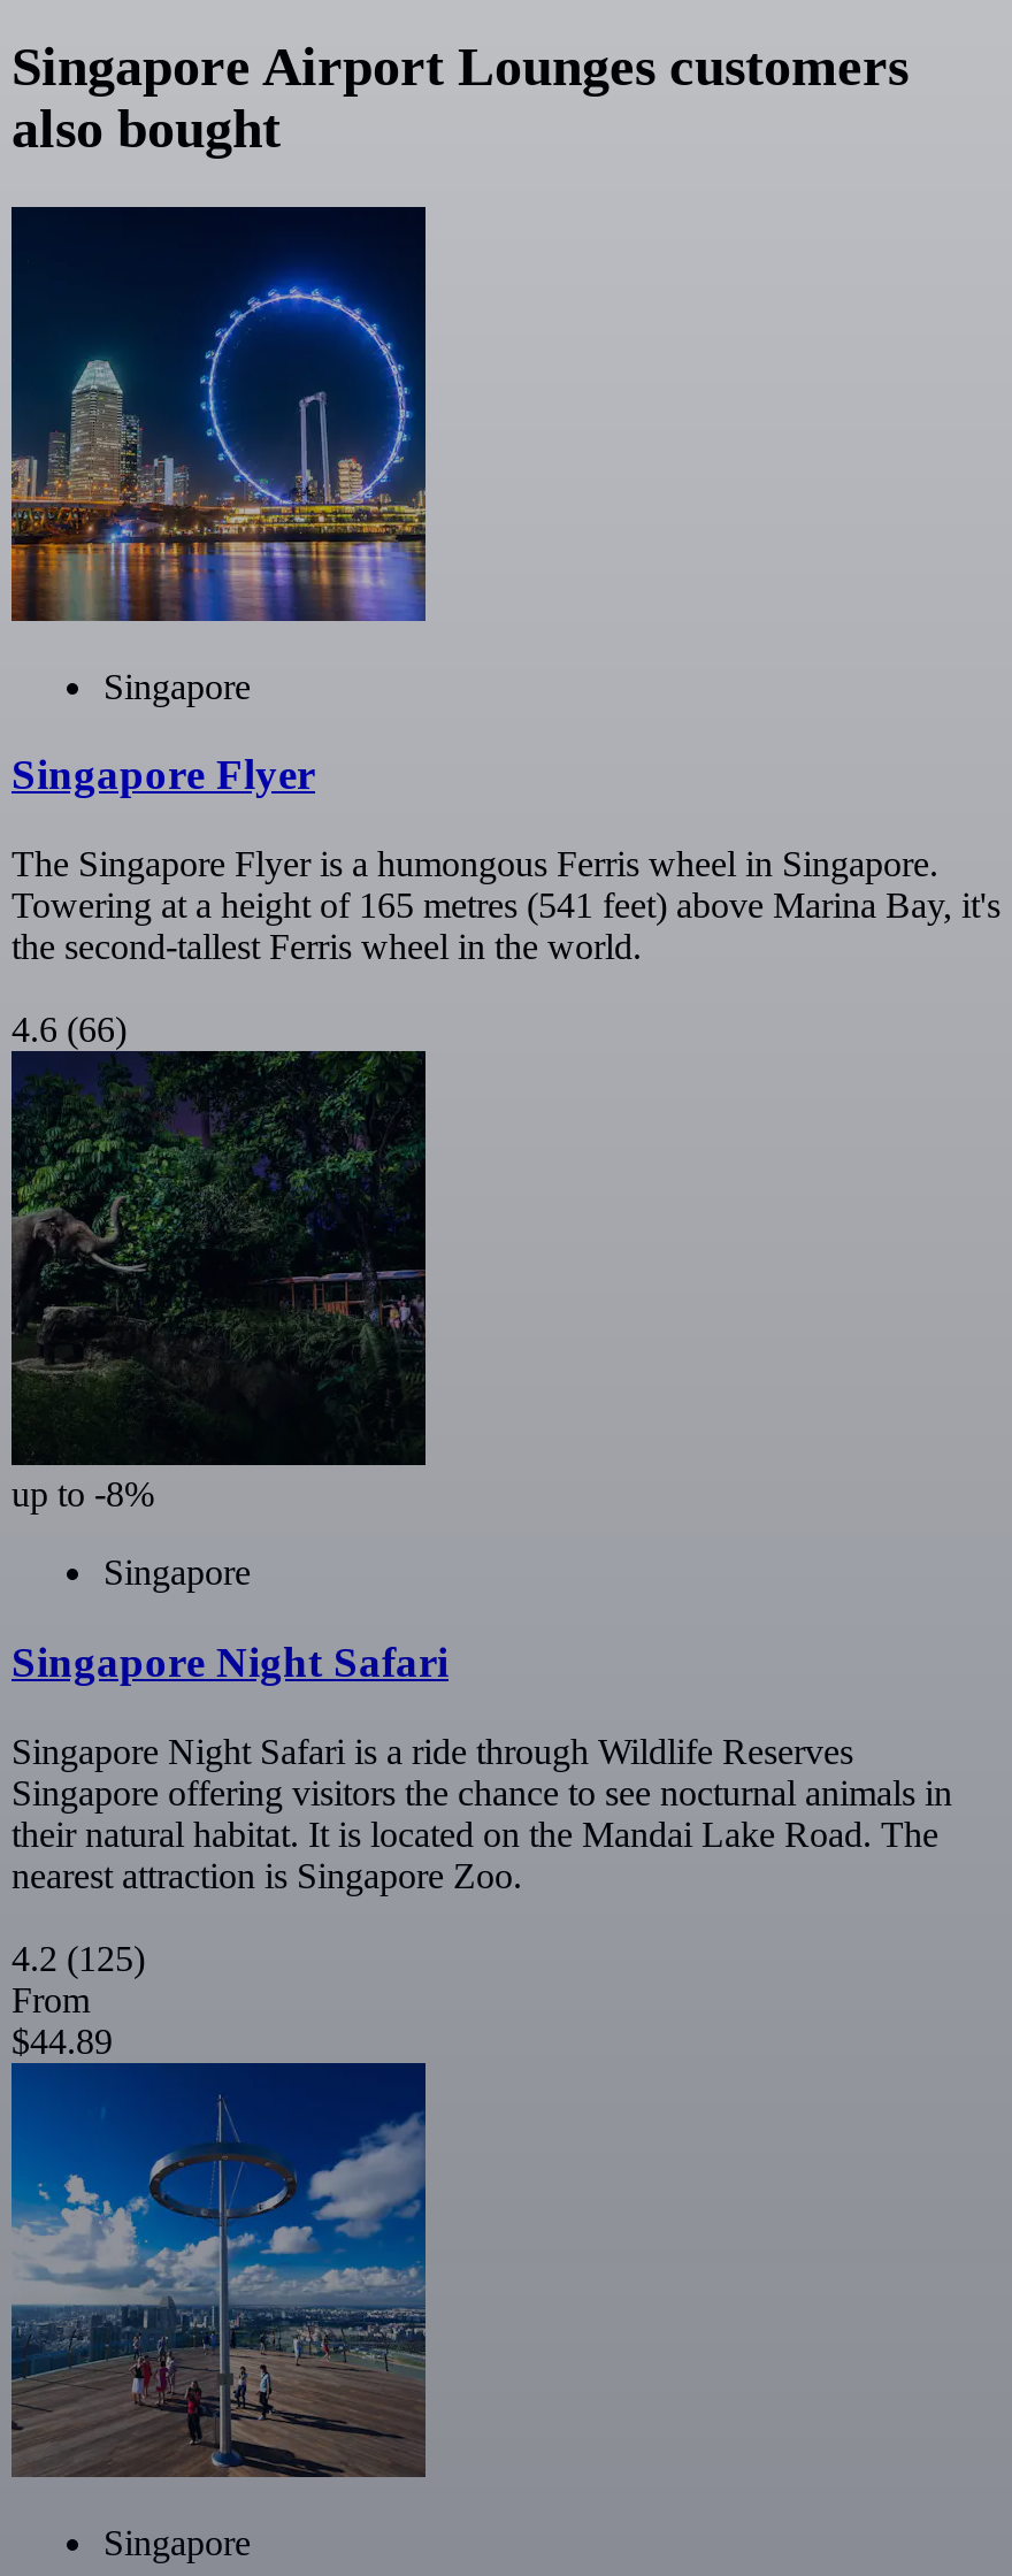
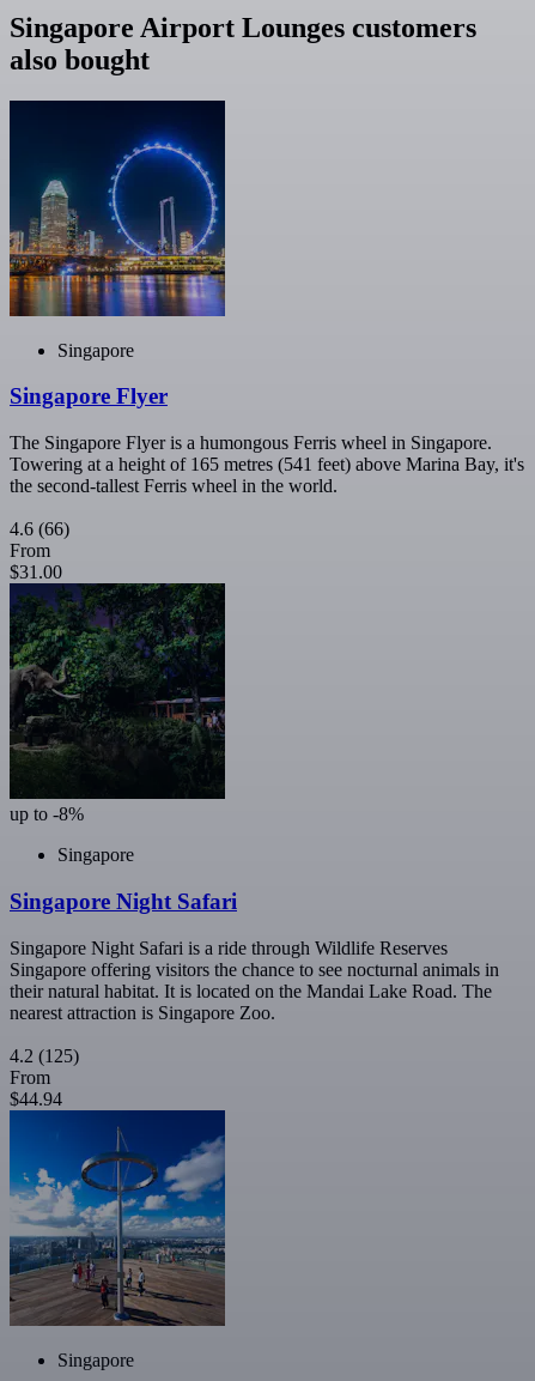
none -> [10,540,62,582] From | $31.00
[11,2021,113,2060] $44.89 -> [10,1088,62,1109] $44.94

